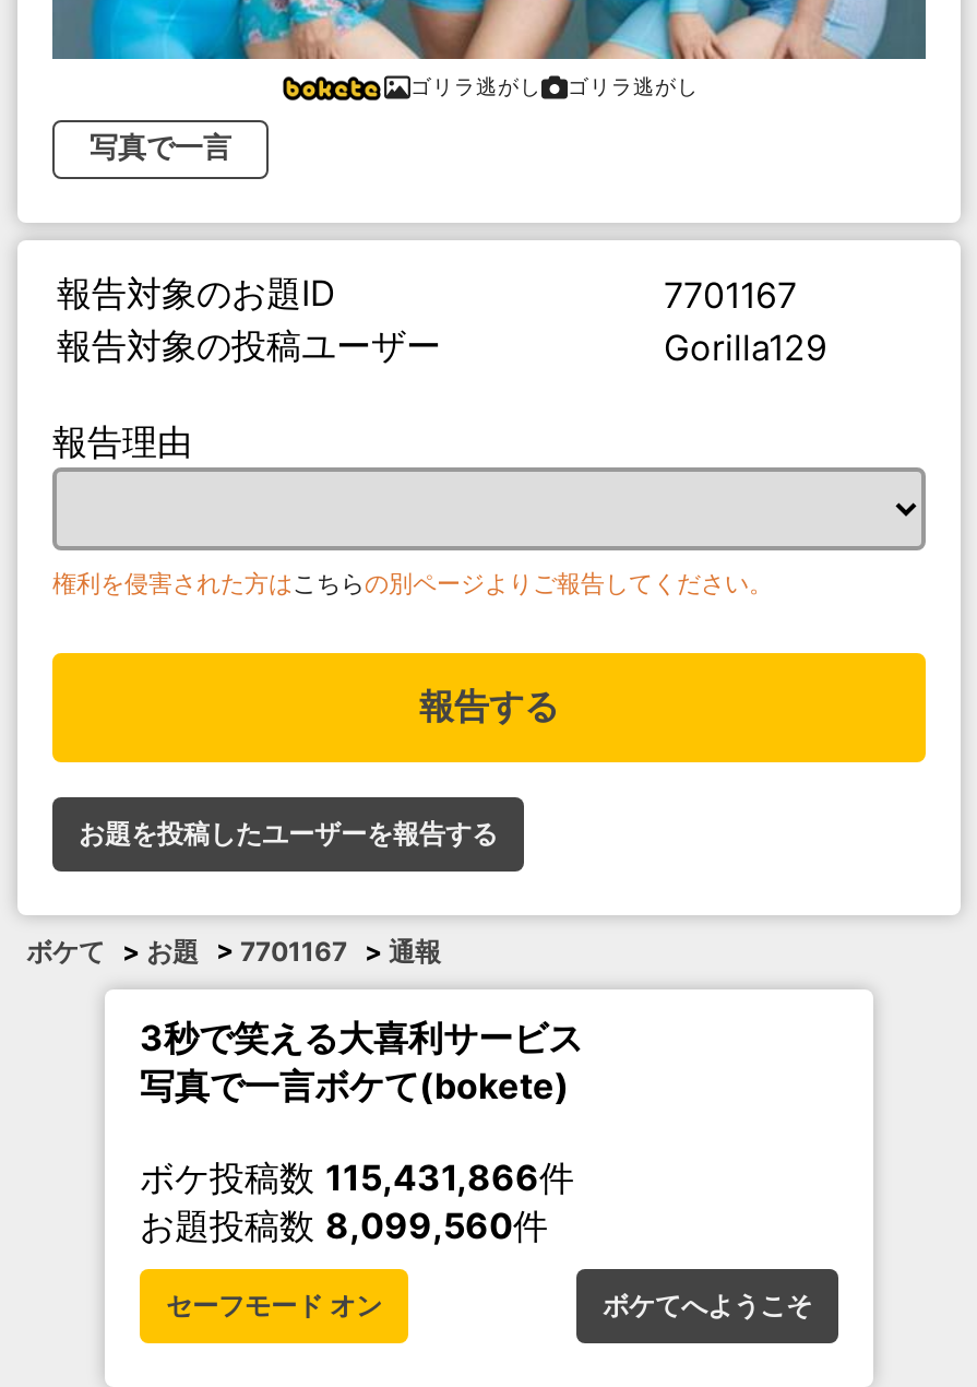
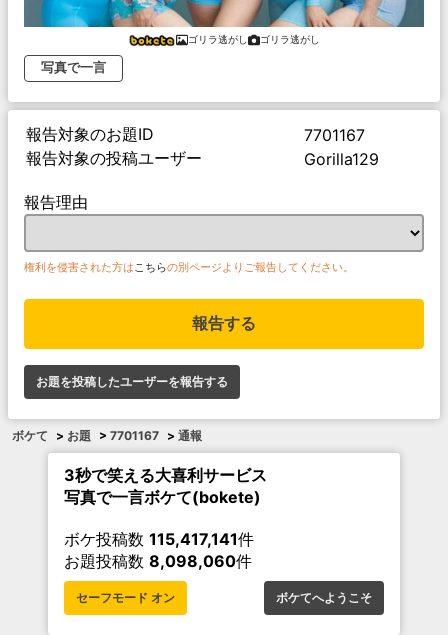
[140,1155,574,1199] ボケ投稿数115,431,866件 -> [64,529,254,549] ボケ投稿数115,417,141件
[140,1203,548,1247] お題投稿数8,099,560件 -> [64,551,252,571] お題投稿数8,098,060件

